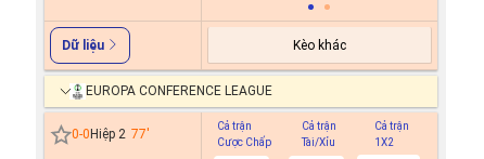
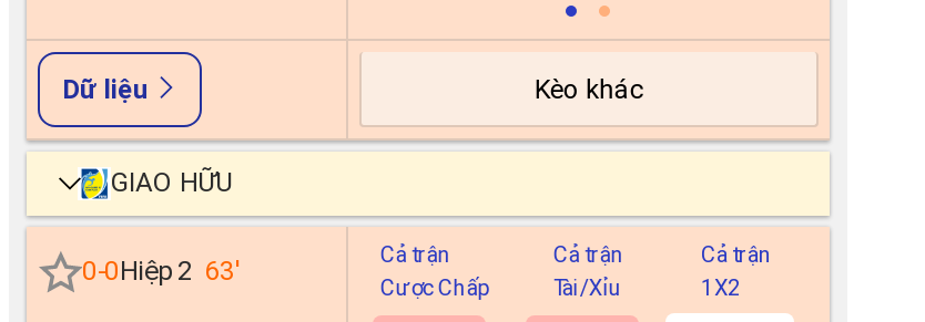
[86,84,272,99] EUROPA CONFERENCE LEAGUE -> [111,168,233,199] GIAO HỮU
[72,127,150,142] 0-0Hiệp 2 77' -> [82,256,242,287] 0-0Hiệp 2 63'

